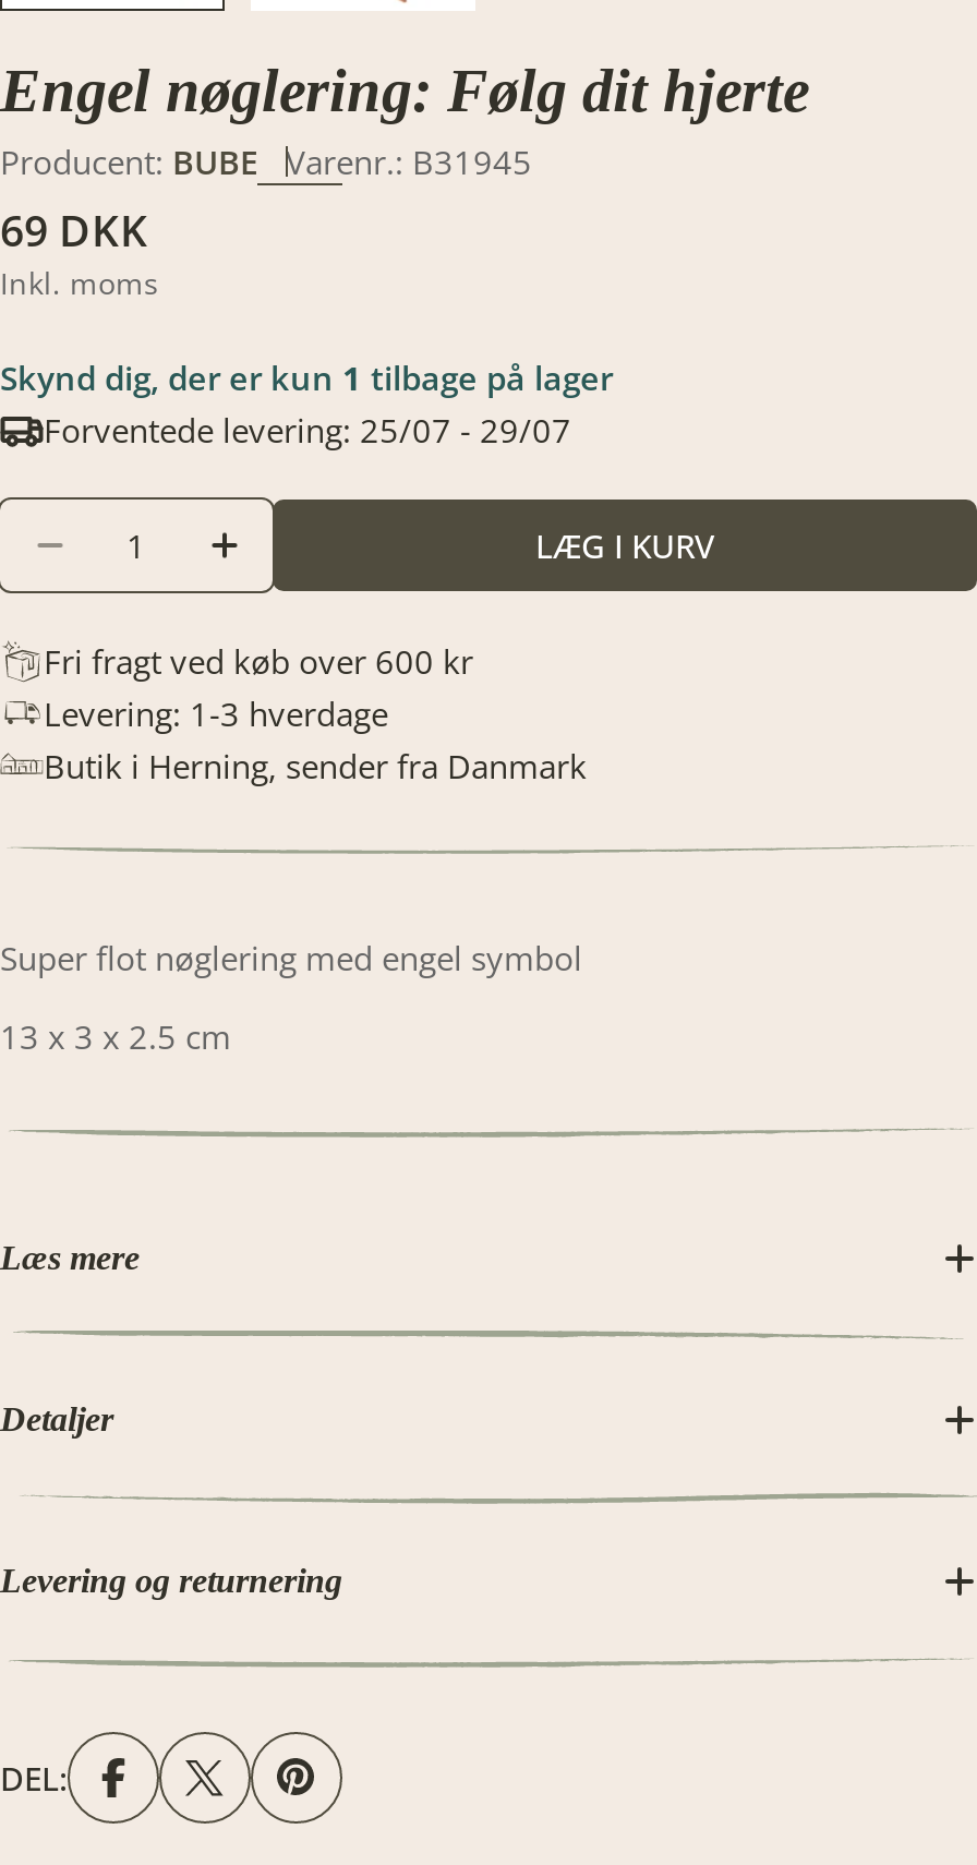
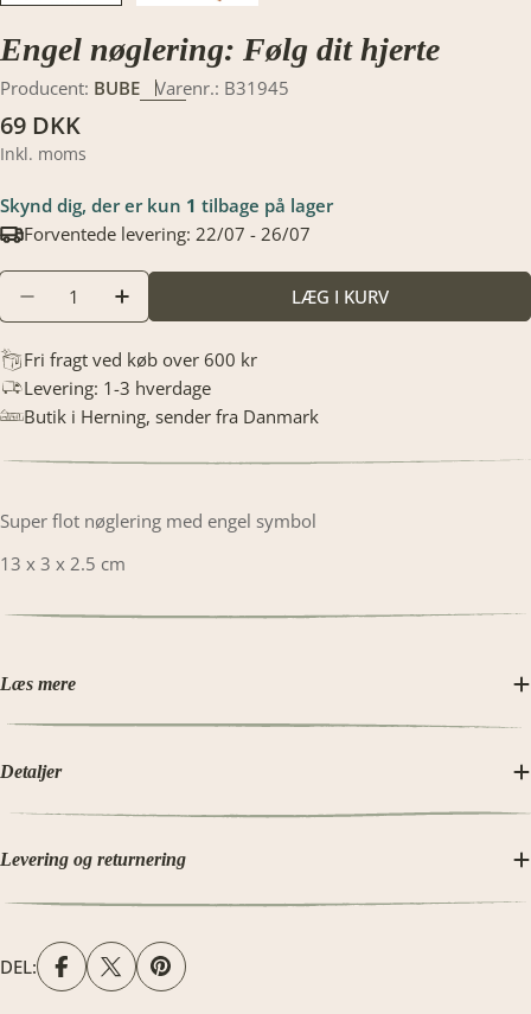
[44,409,571,452] Forventede levering: 25/07 - 29/07 -> [24,222,311,246] Forventede levering: 22/07 - 26/07

